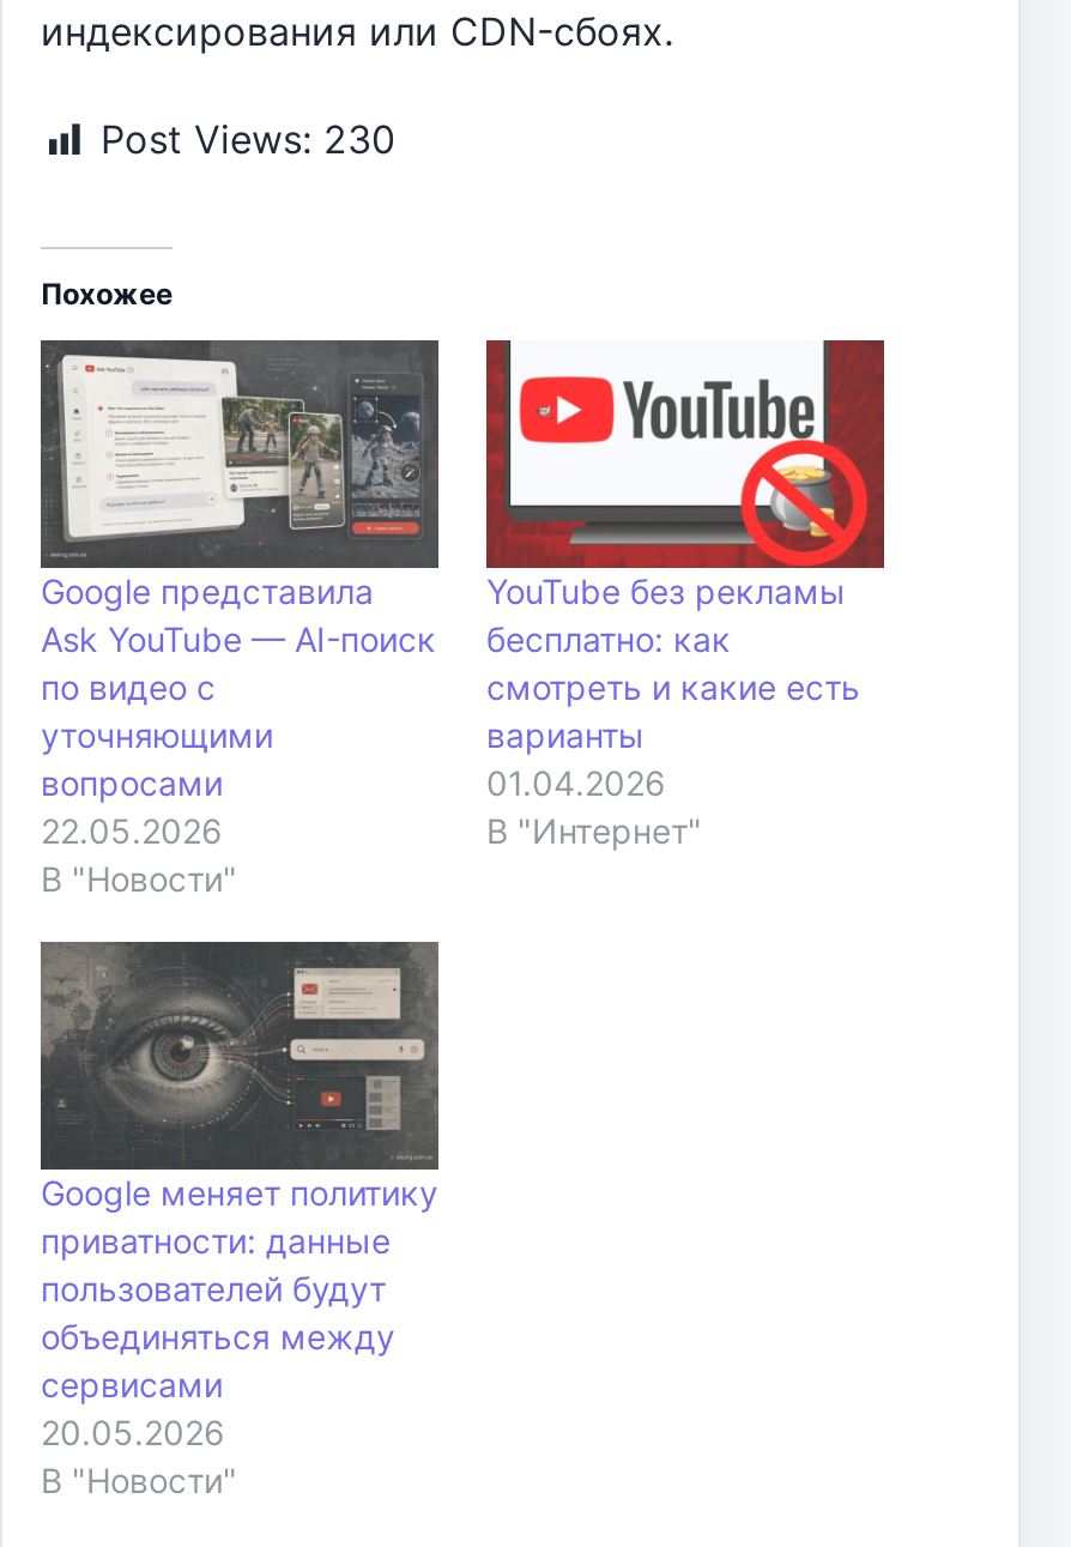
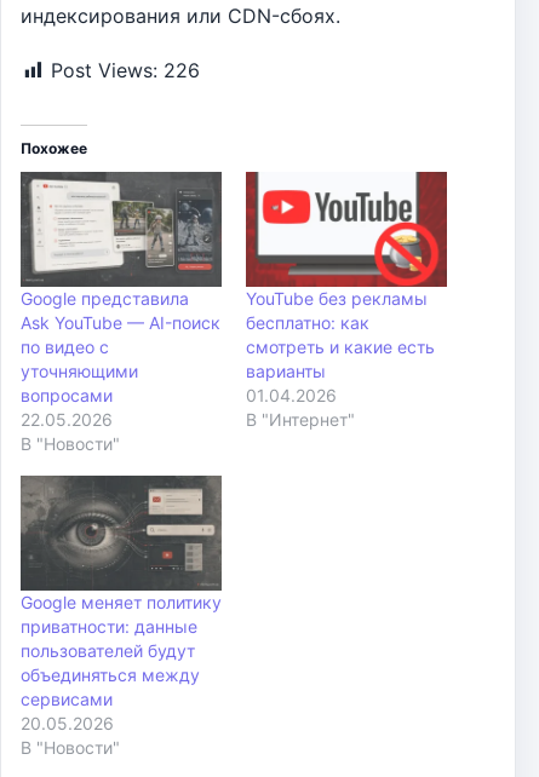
[101,115,395,163] Post Views: 230 -> [51,58,200,82] Post Views: 226

